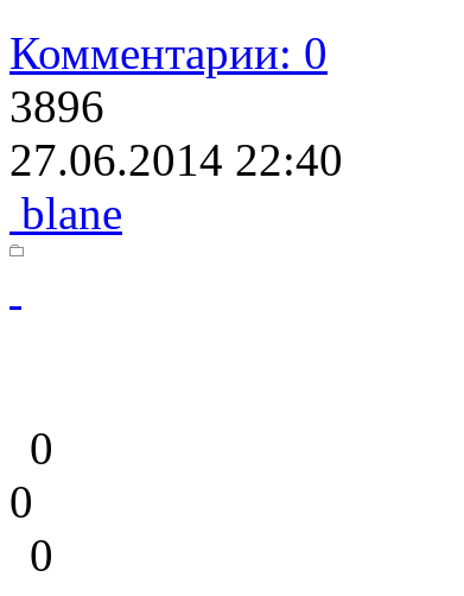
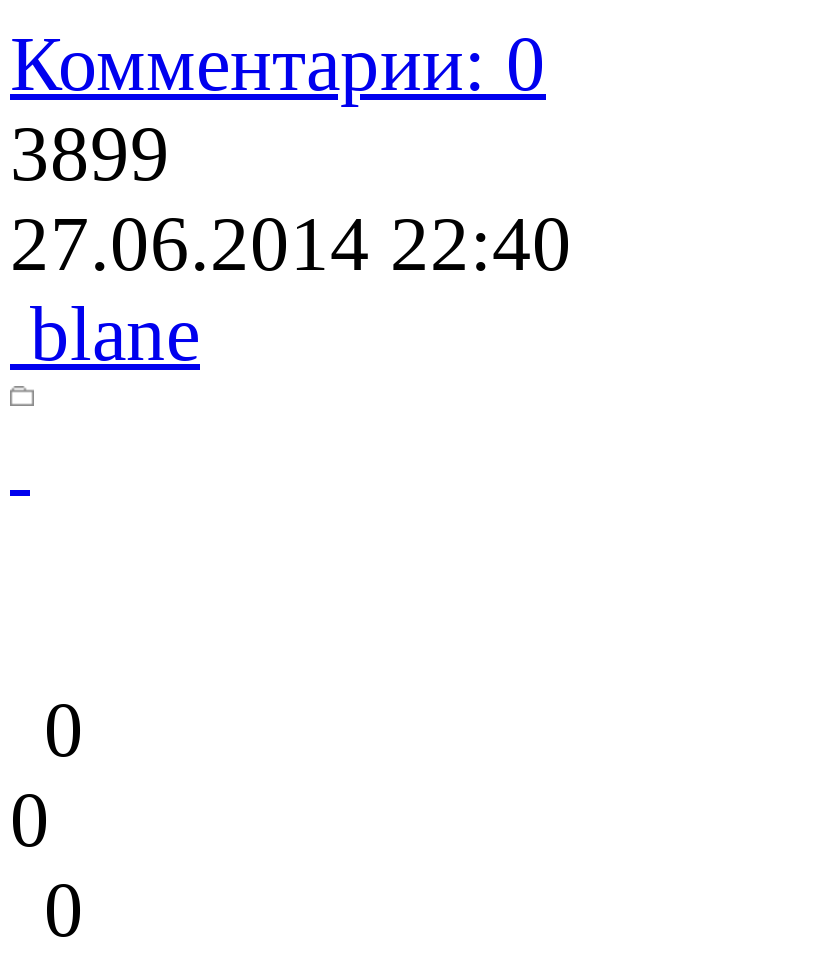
[9,80,104,131] 3896 -> [10,109,170,195] 3899

